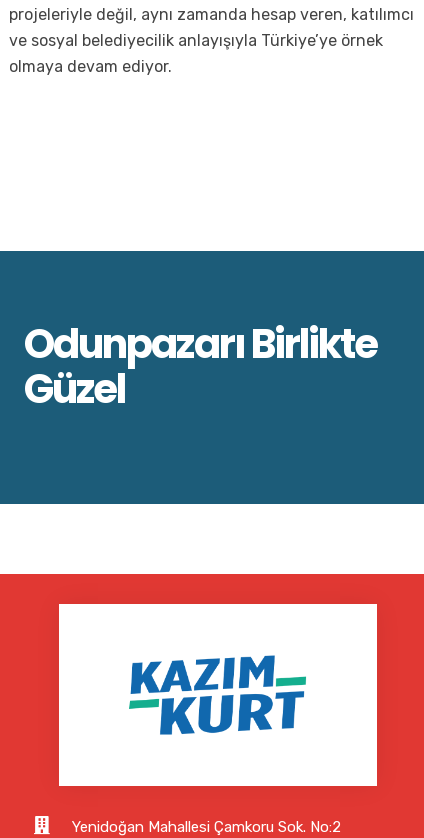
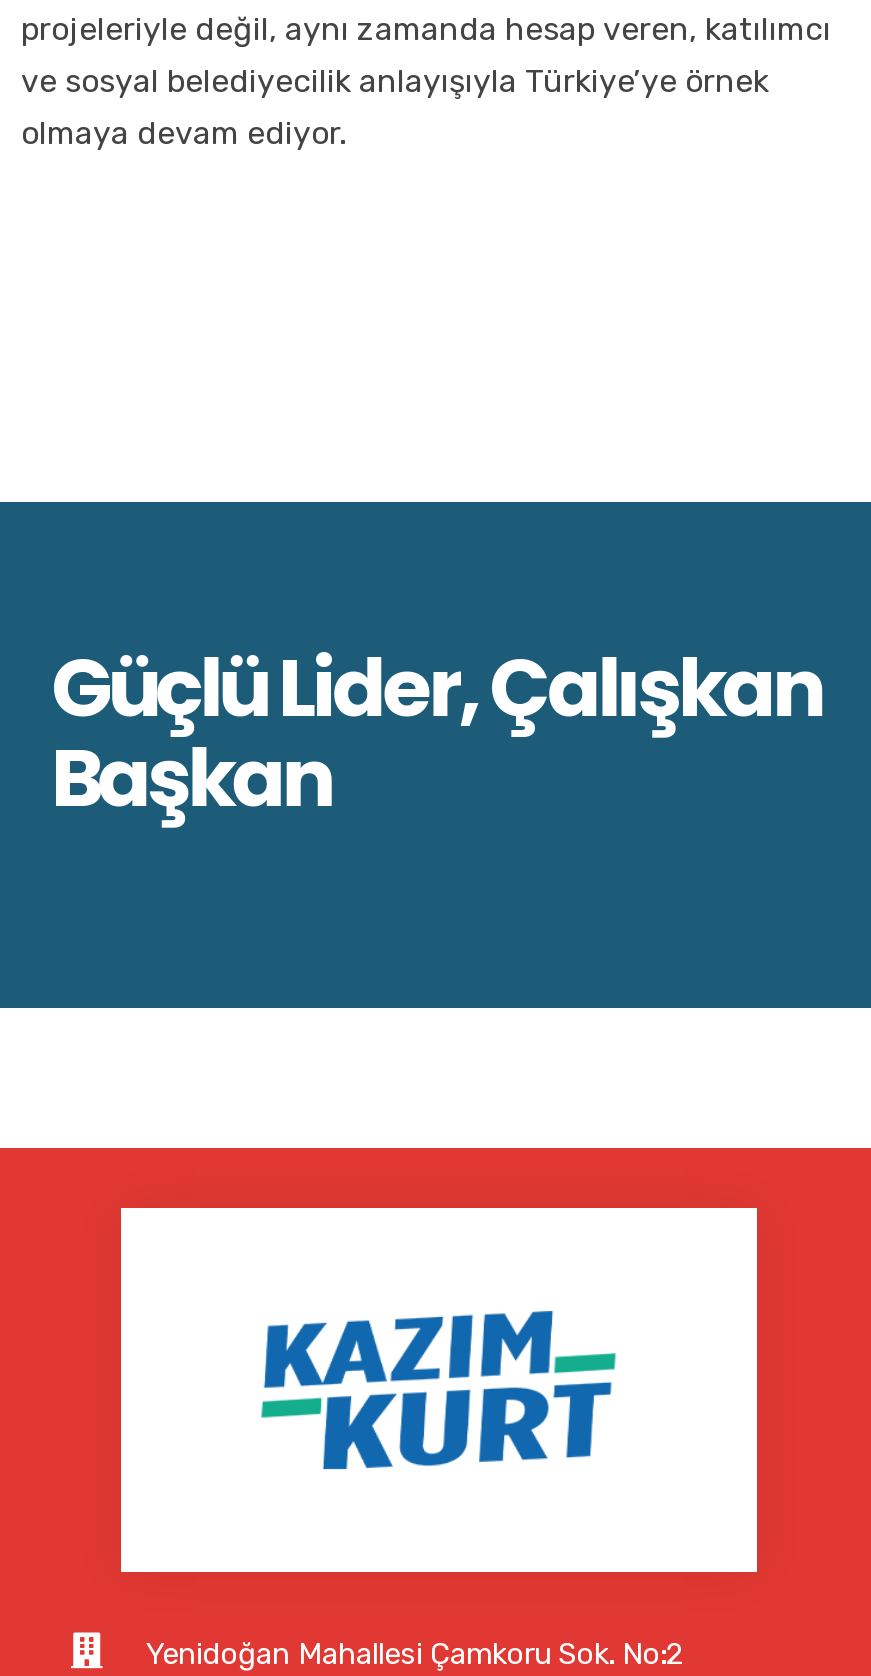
[24,316,377,417] Odunpazarı Birlikte | Güzel -> [51,632,820,834] Güçlü Lider, Çalışkan | Başkan

